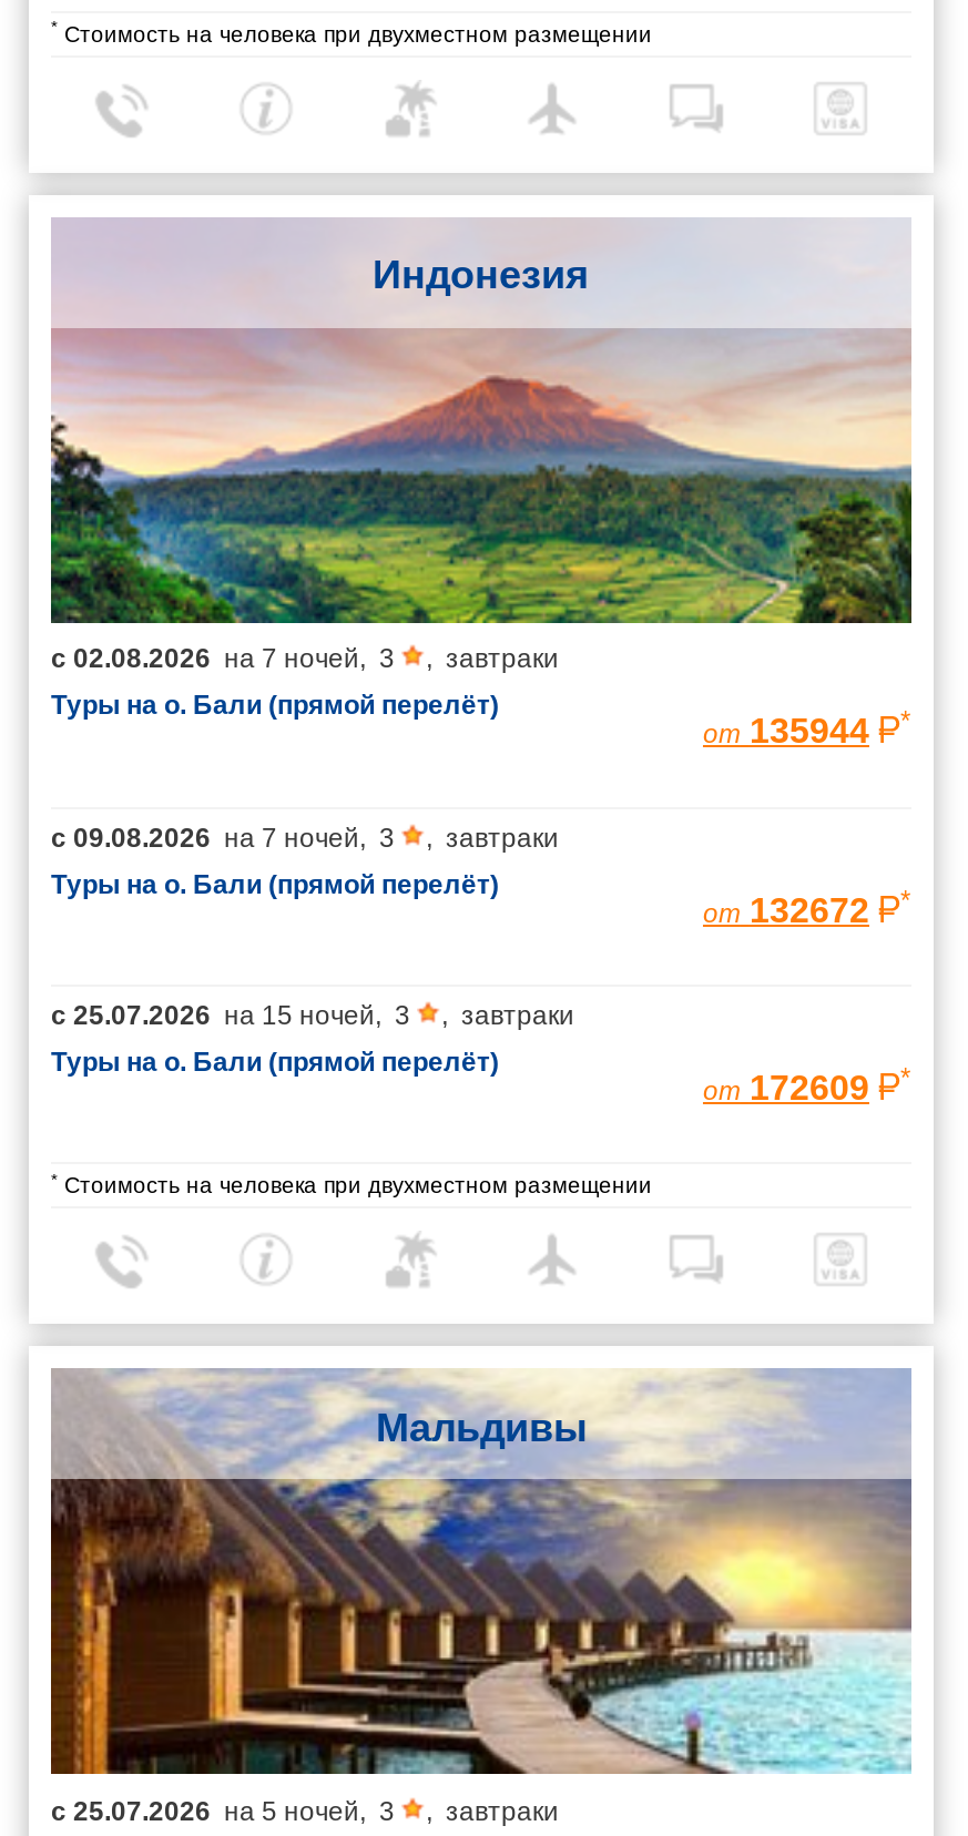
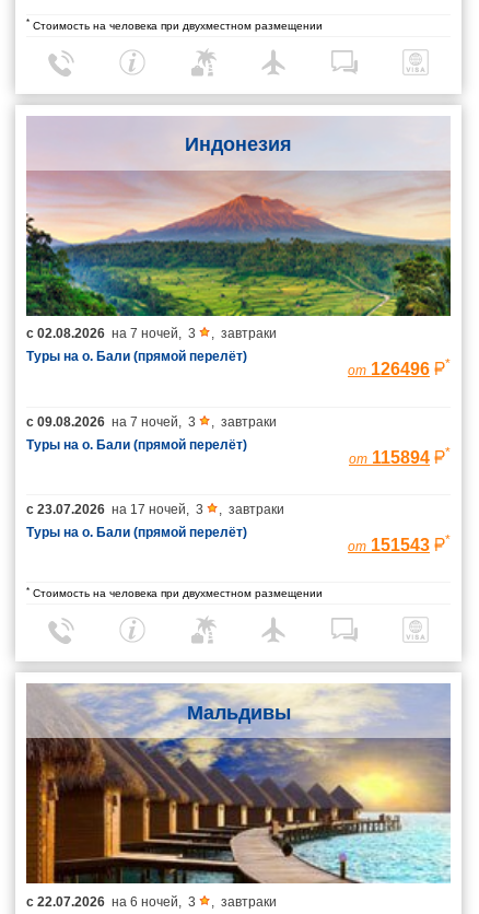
[703,713,869,750] от 135944 -> [348,360,430,379] от 126496
[703,892,869,930] от 132672 -> [349,449,430,467] от 115894
[51,1001,574,1032] с 25.07.2026 на 15 ночей, 3 , завтраки -> [26,502,284,518] с 23.07.2026 на 17 ночей, 3 , завтраки
[703,1070,869,1107] от 172609 -> [348,536,430,555] от 151543
[51,1795,559,1826] с 25.07.2026 на 5 ночей, 3 , завтраки -> [26,894,277,909] с 22.07.2026 на 6 ночей, 3 , завтраки

